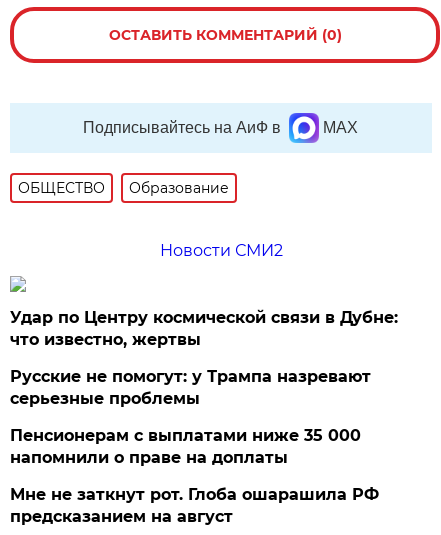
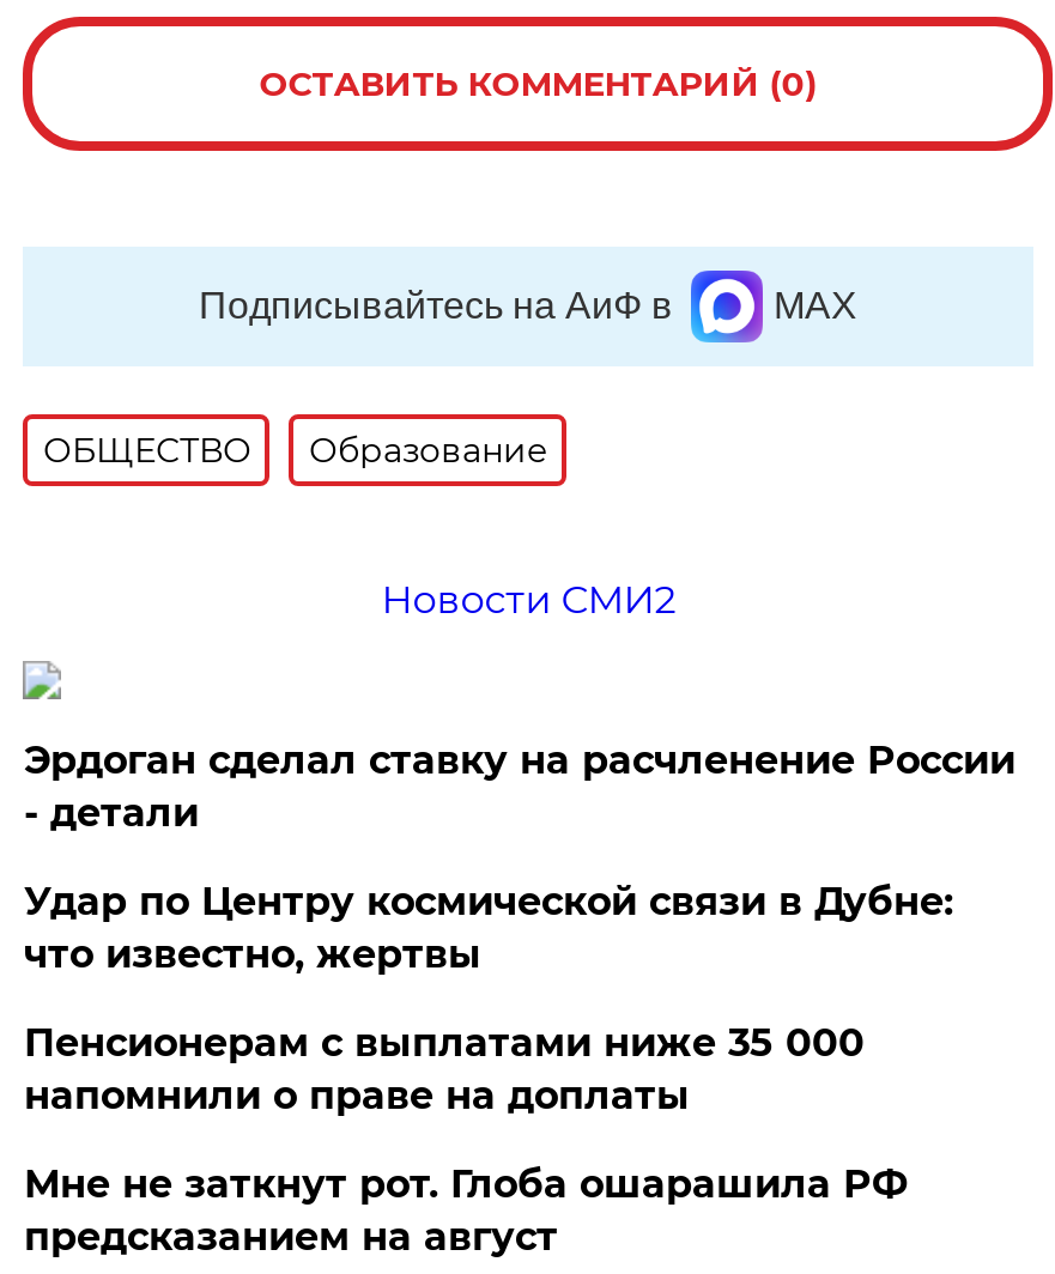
none -> [24,738,1015,836] Эрдоган сделал ставку на расчленение России | - детали
moved [10,308,398,349] -> [24,879,953,977]: Удар по Центру космической связи в Дубне: | что известно, жертвы
[10,367,371,408] Русские не помогут: у Трампа назревают | серьезные проблемы -> none

